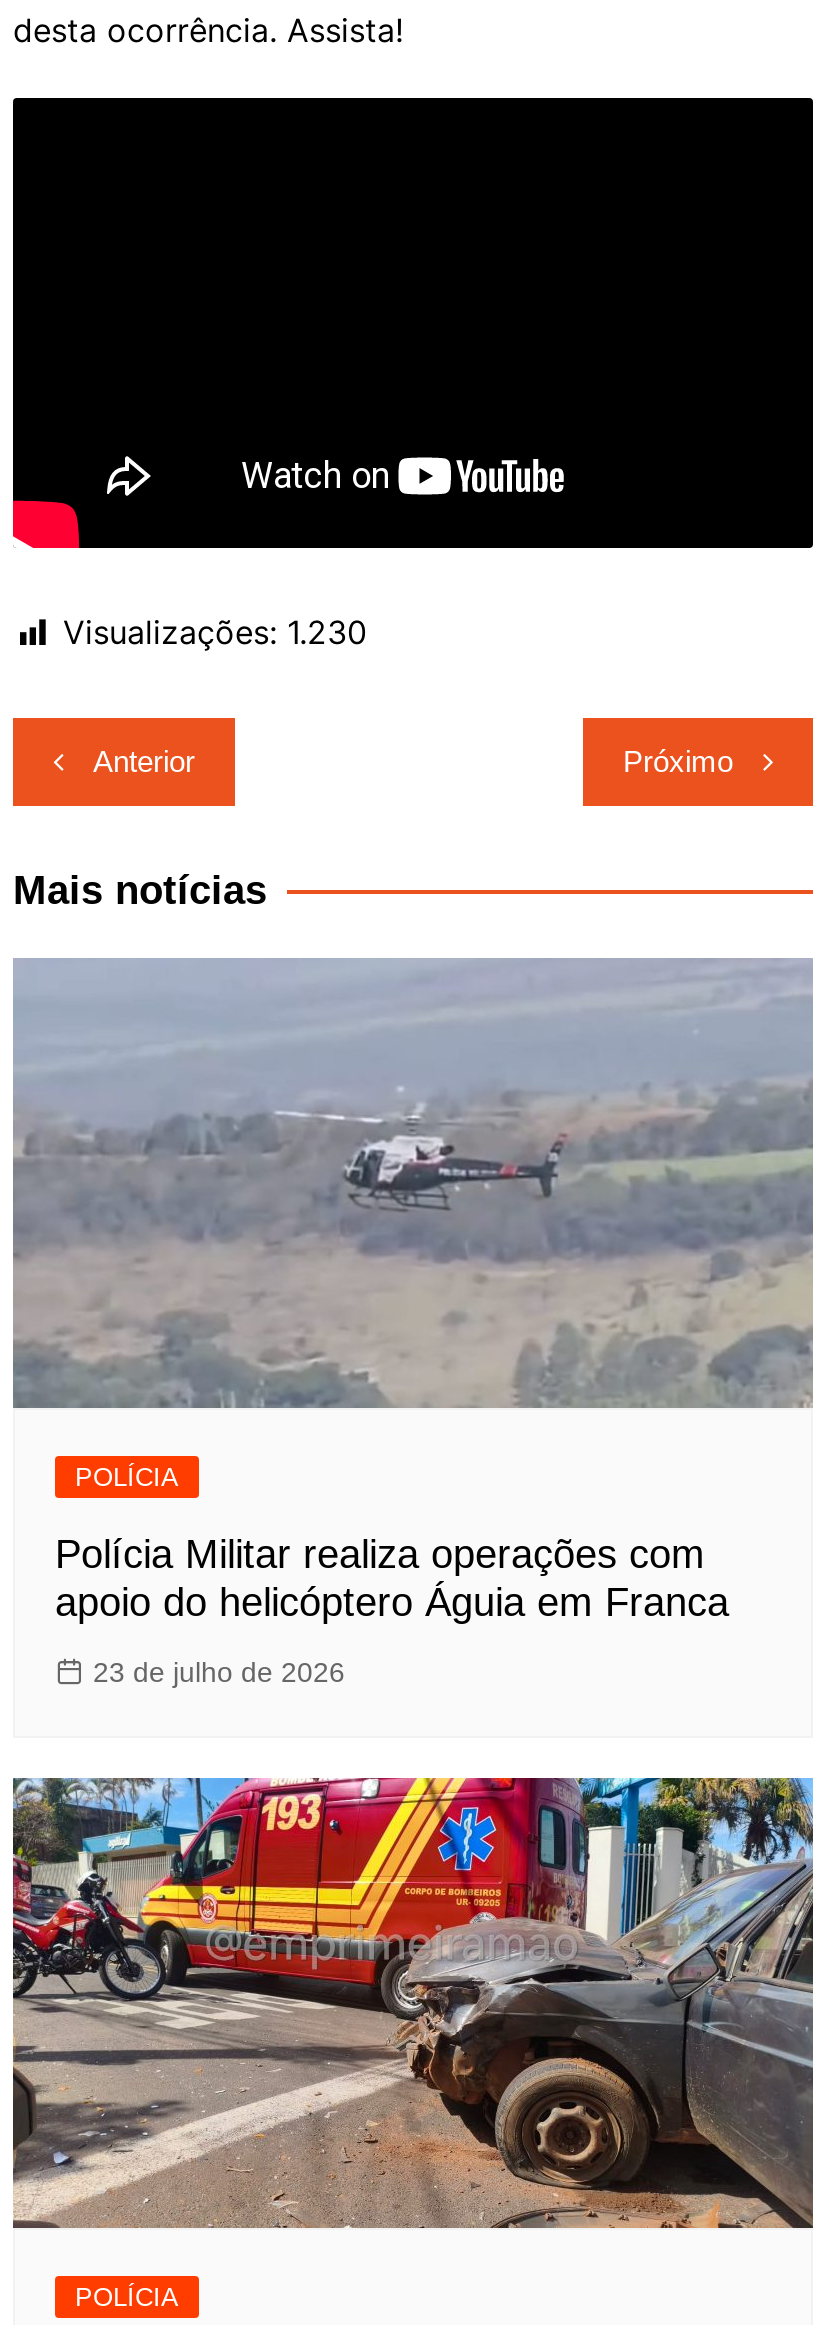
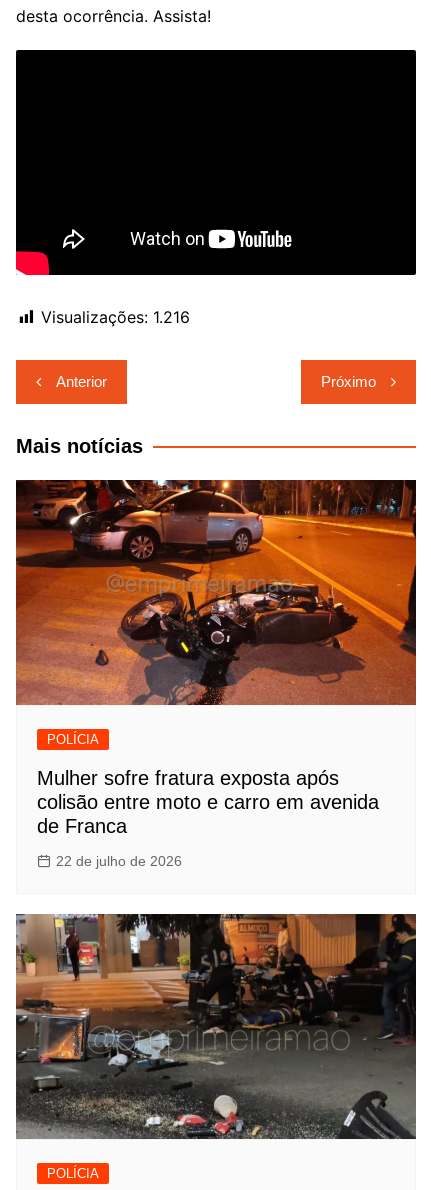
[63,612,367,652] Visualizações: 1.230 -> [41,307,190,327] Visualizações: 1.216
[11,957,815,1409] [image] -> [15,479,417,706] [image]
[55,1532,729,1624] Polícia Militar realiza operações com | apoio do helicóptero Águia em Franca -> [37,767,379,837] Mulher sofre fratura exposta após | colisão entre moto e carro em avenida | de Franca
[93,1656,345,1688] 23 de julho de 2026 -> [56,853,182,869] 22 de julho de 2026
[11,1777,815,2231] [image] -> [15,913,417,1140] [image]

